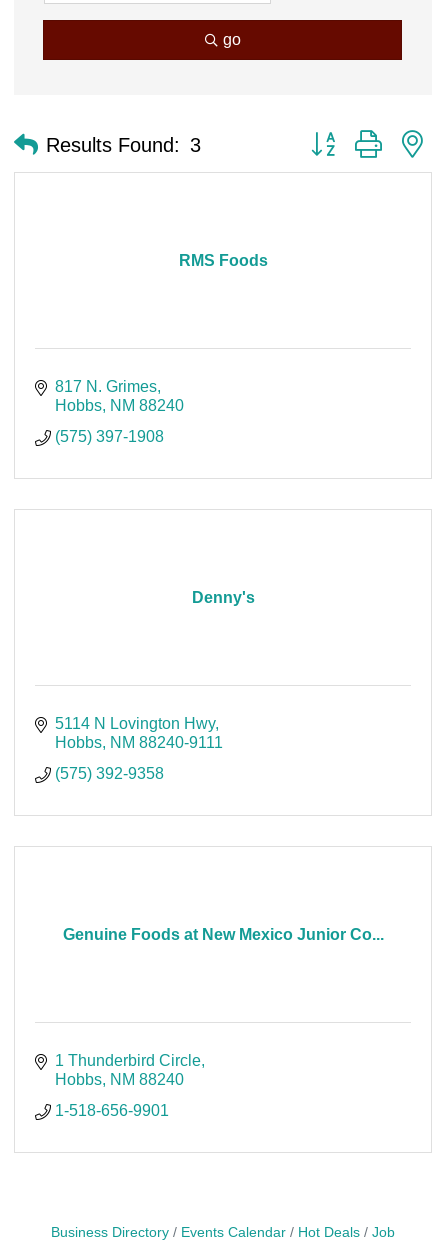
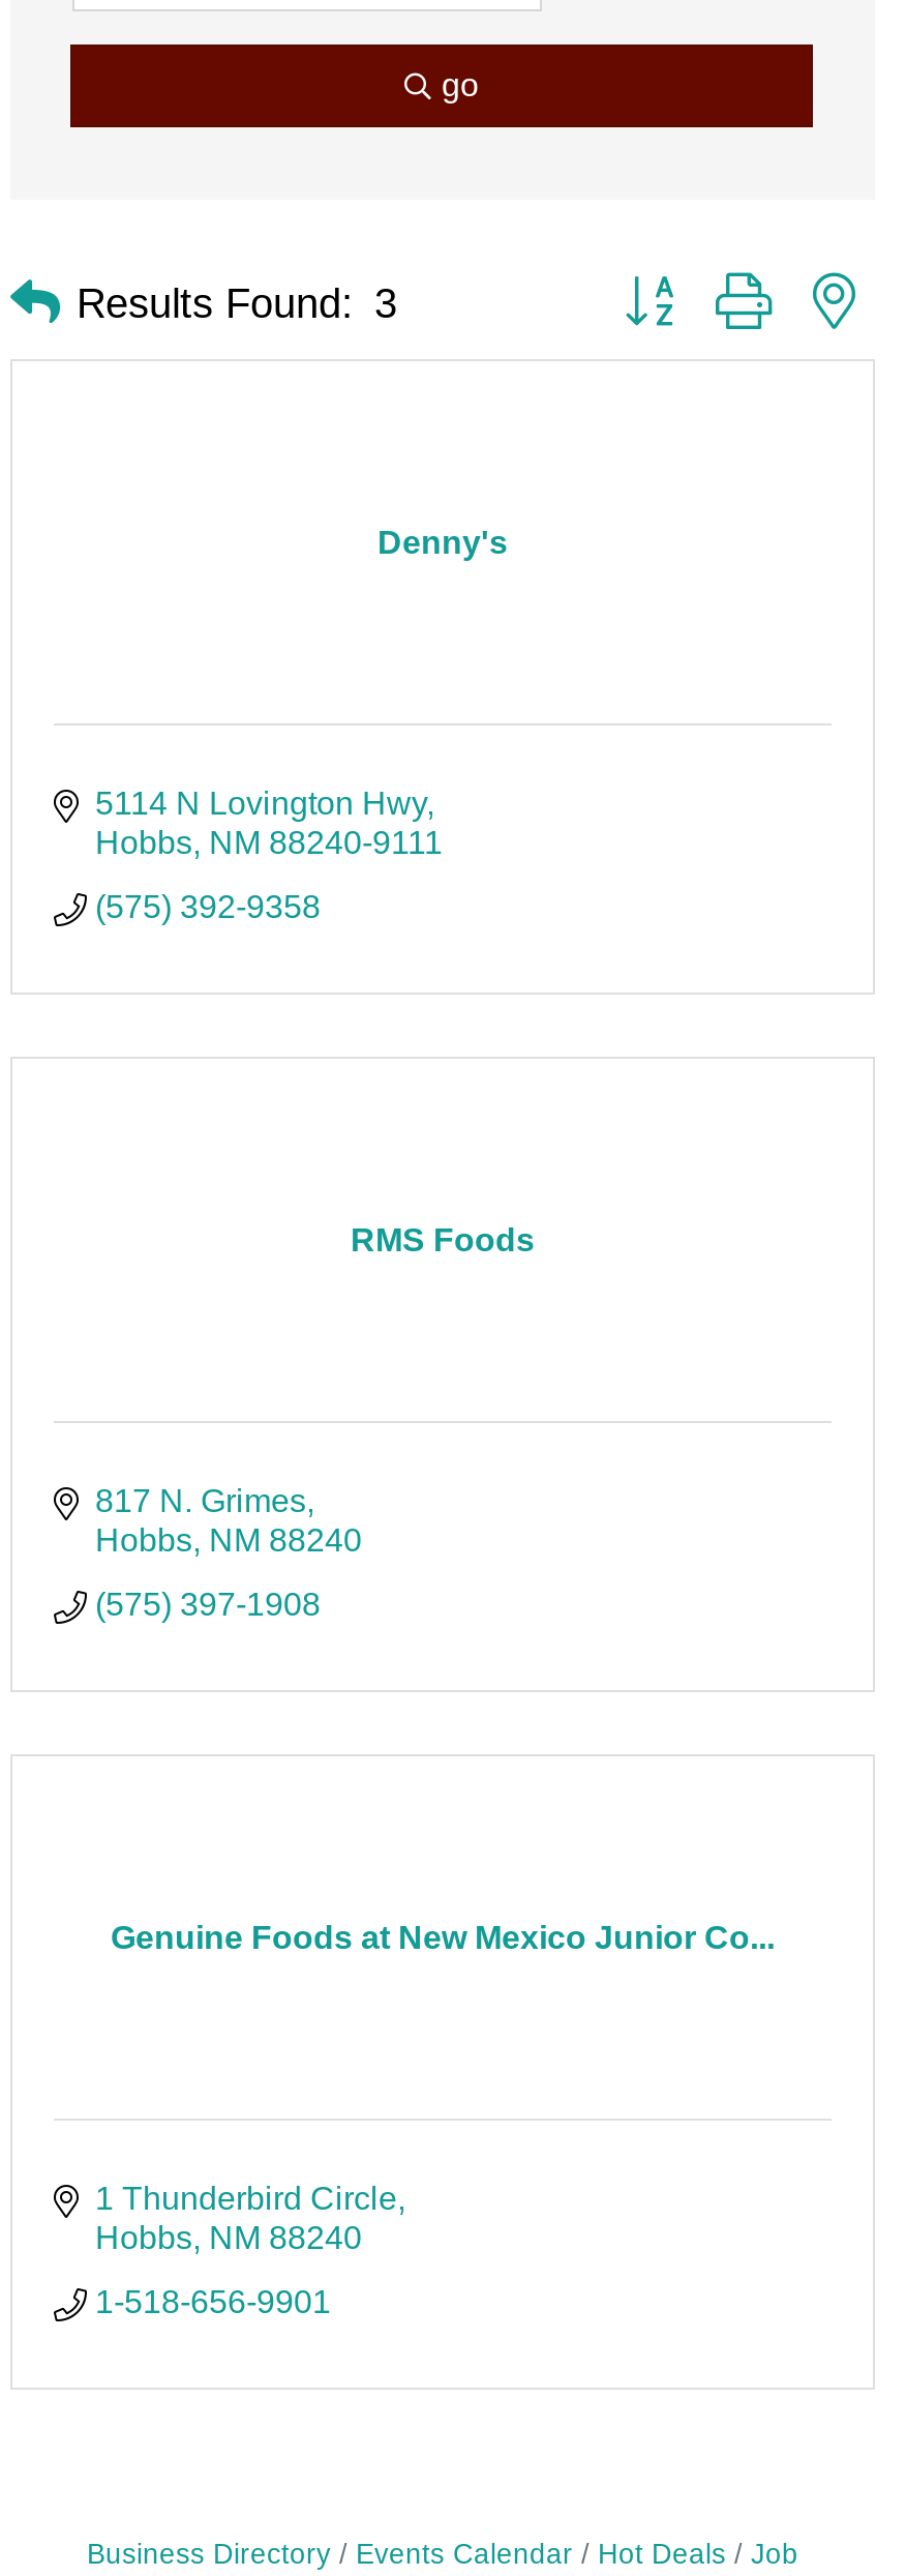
moved [55,252,267,445] -> [95,1222,535,1622]: RMS Foods | 817 N. Grimes | Hobbs NM 88240 | (575) 397-1908
moved [191,589,254,606] -> [377,525,508,560]: Denny's
moved [55,715,223,782] -> [95,786,443,924]: 5114 N Lovington Hwy | Hobbs NM 88240-9111 | (575) 392-9358

